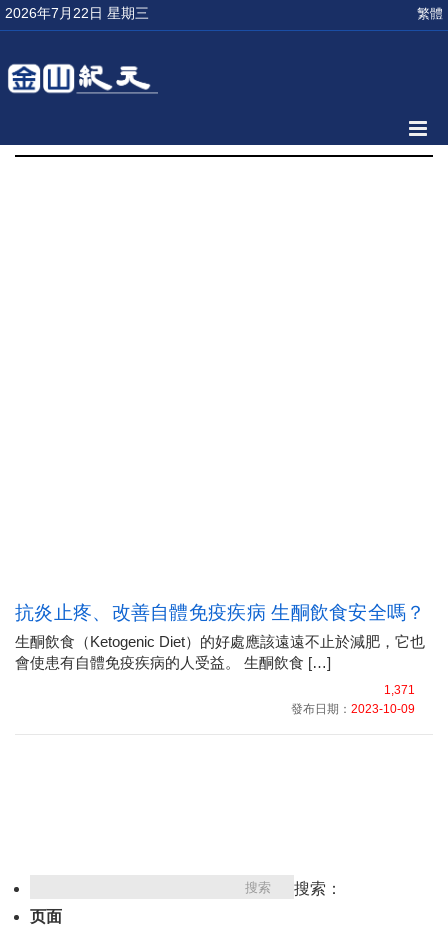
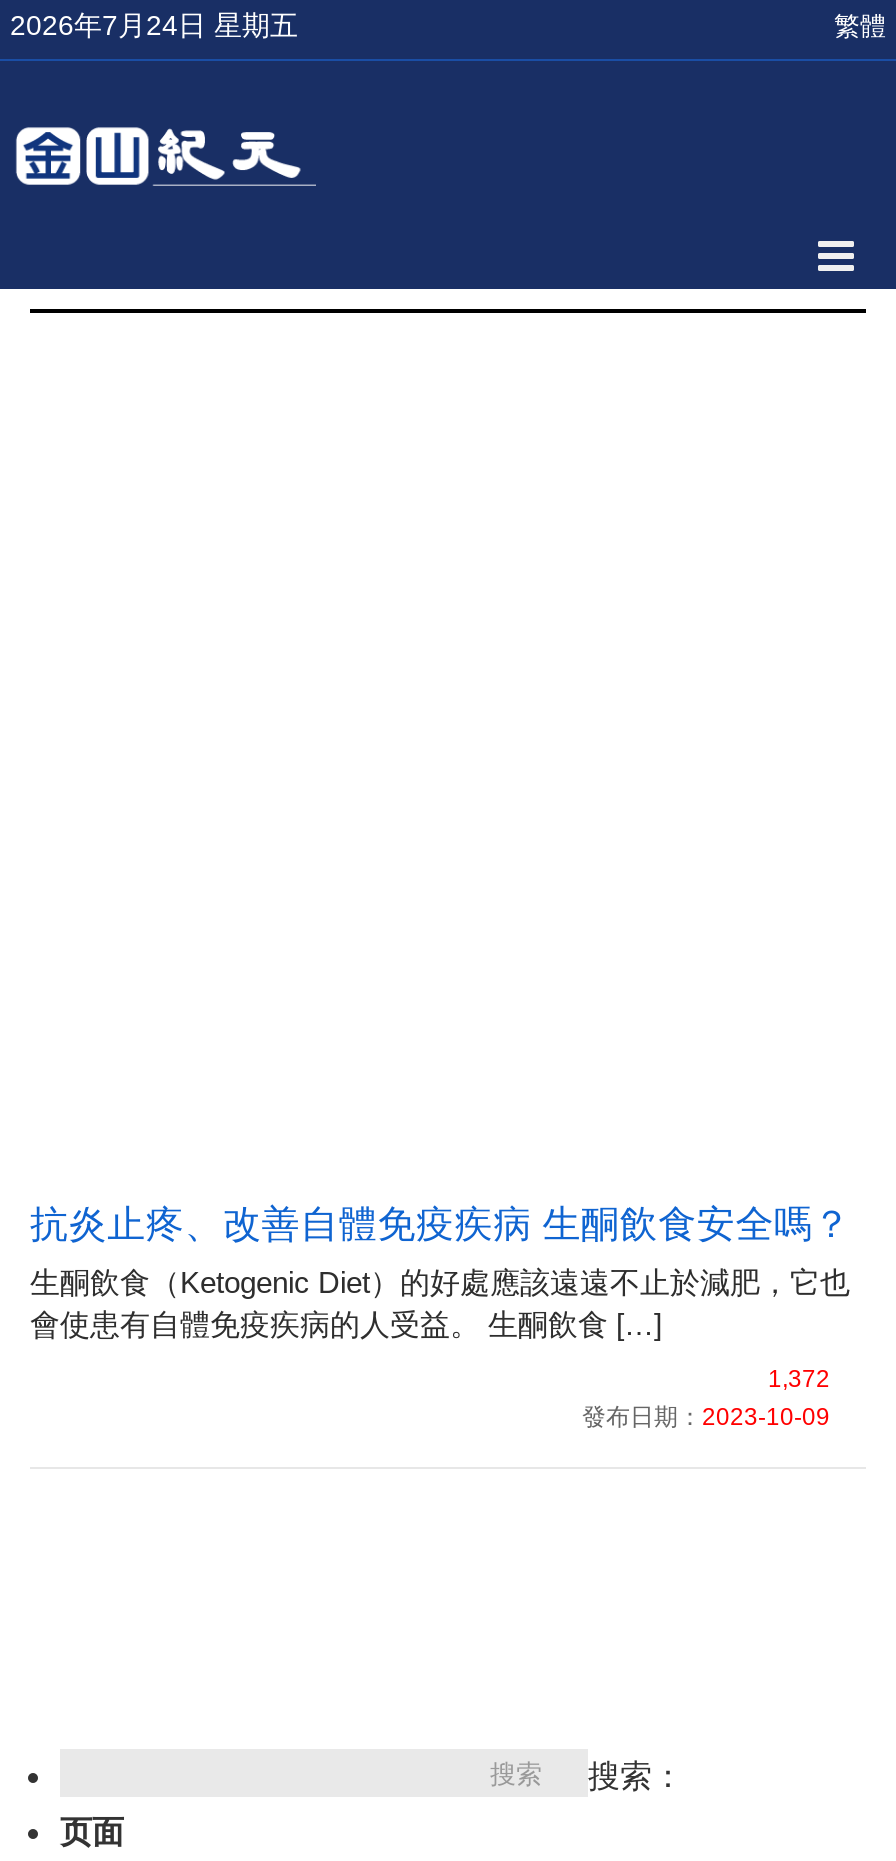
[5,5,149,21] 2026年7月22日 星期三 -> [10,9,298,41] 2026年7月24日 星期五
[384,683,415,697] 1,371 -> [768,1365,830,1393] 1,372

